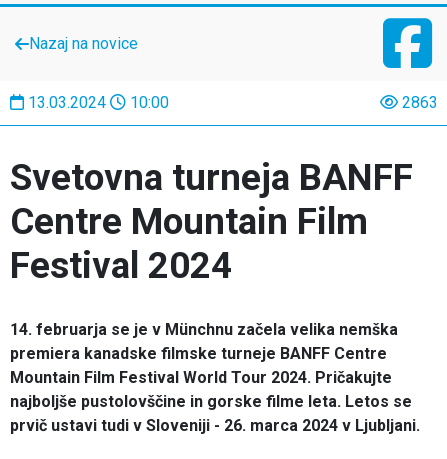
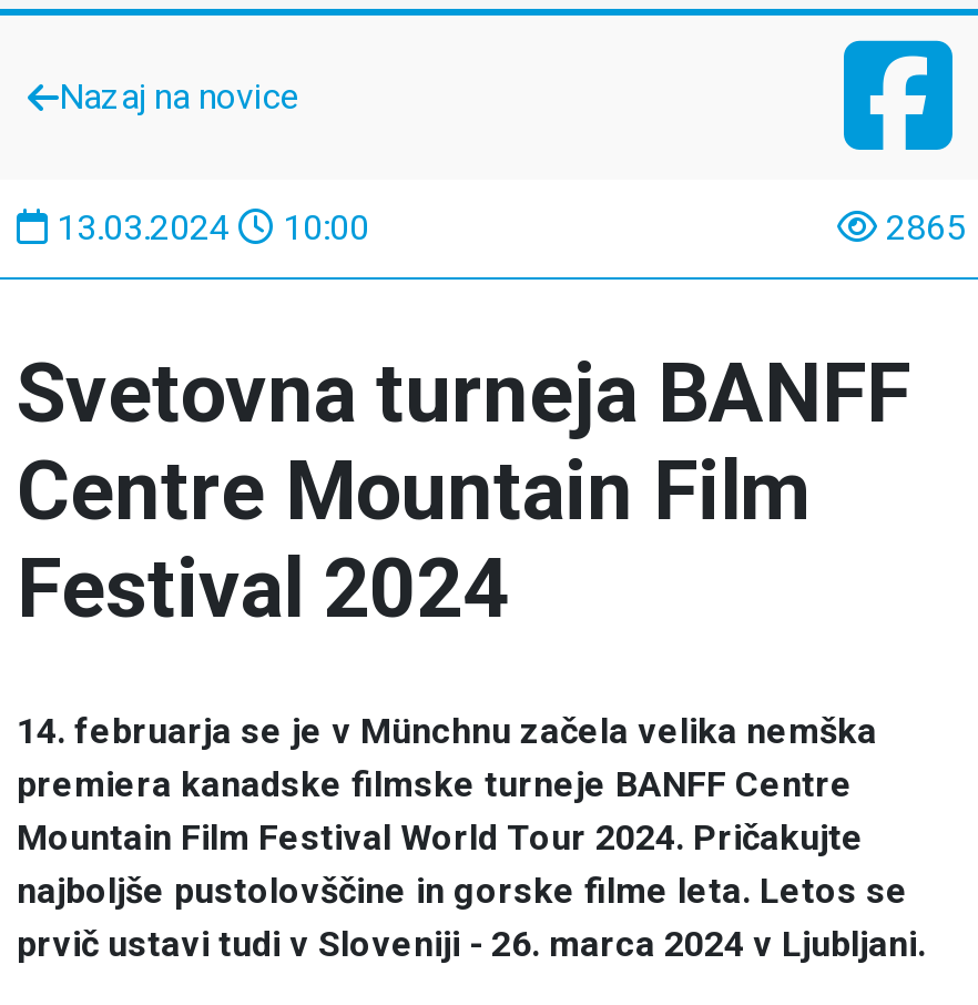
[398,93,438,112] 2863 -> [877,207,966,249] 2865

